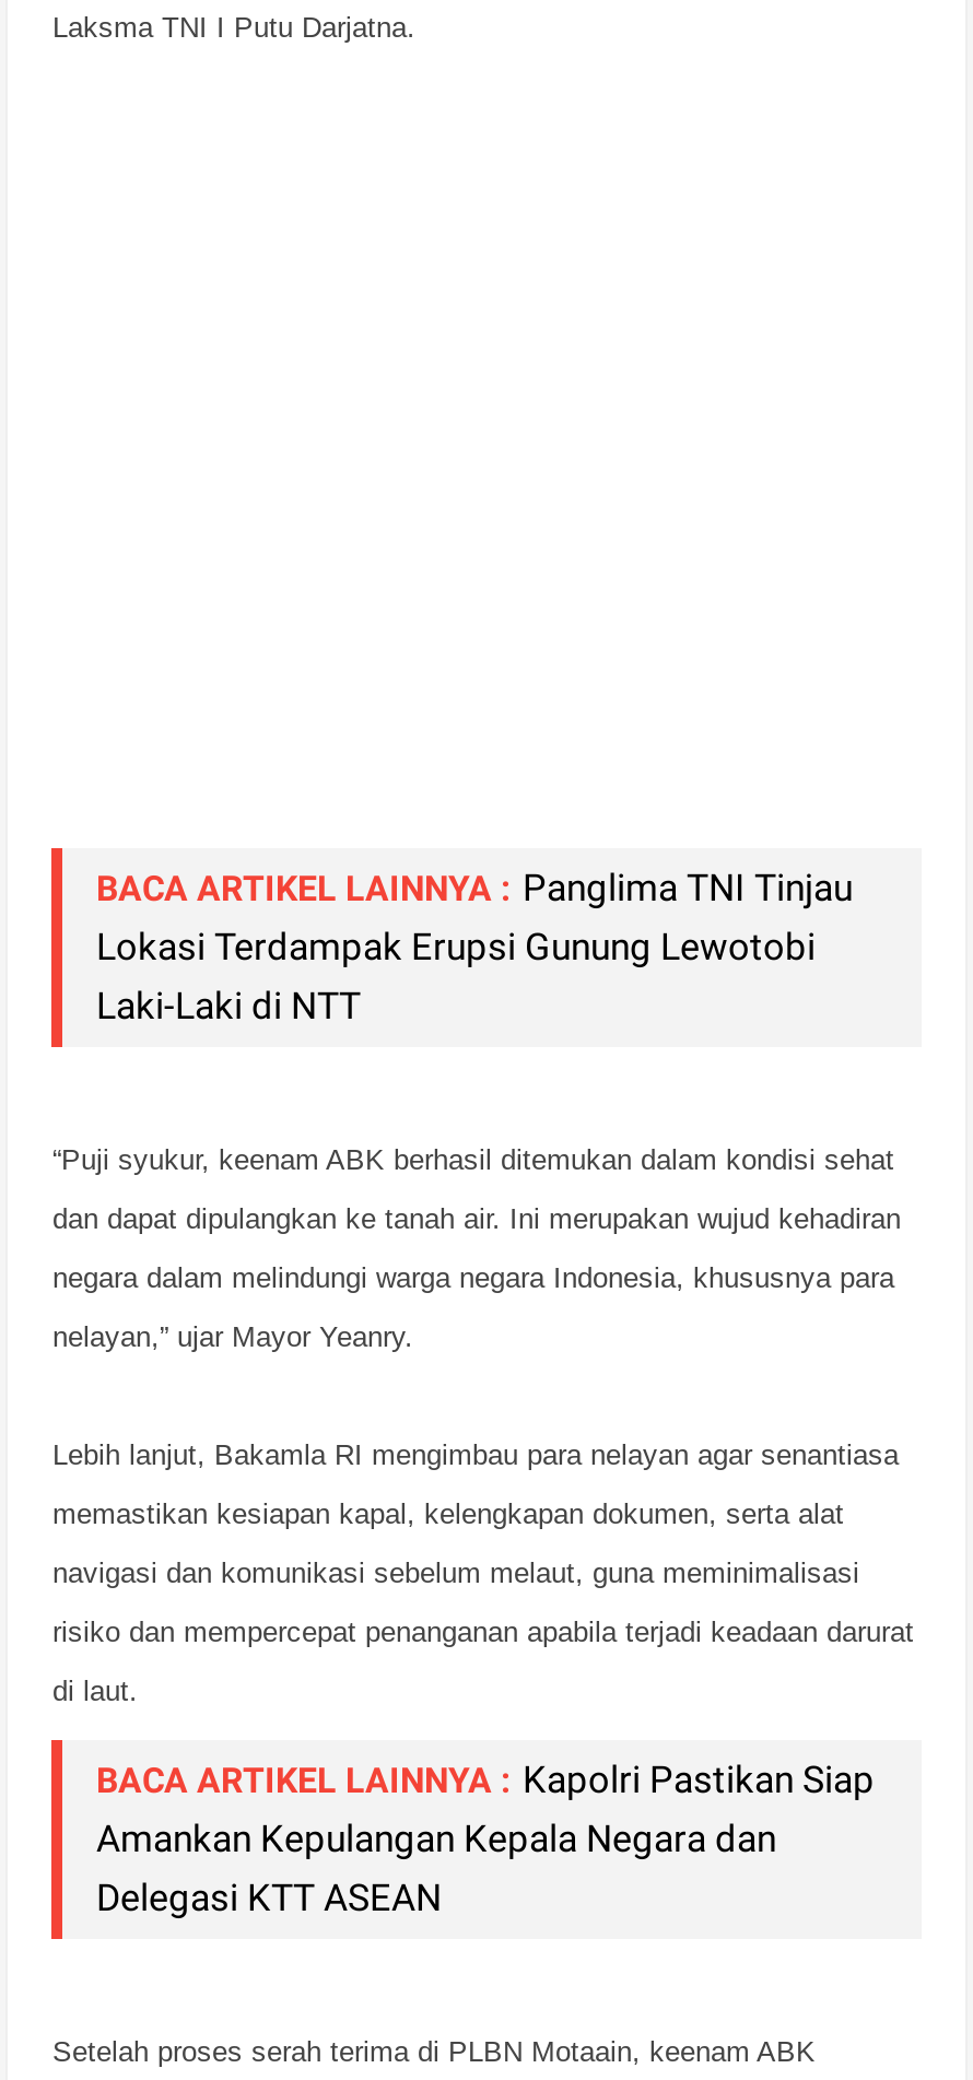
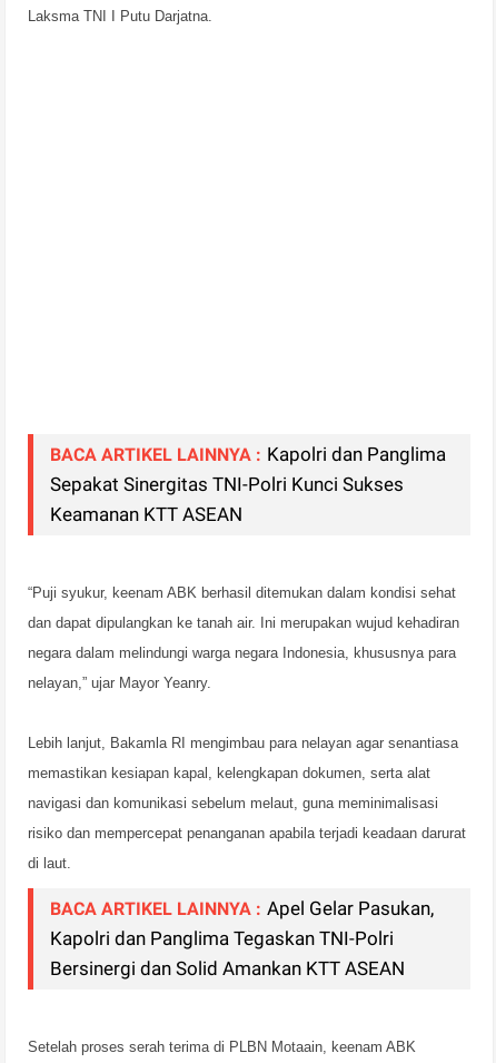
[96,865,853,1027] BACA ARTIKEL LAINNYA : Panglima TNI Tinjau | Lokasi Terdampak Erupsi Gunung Lewotobi | Laki-Laki di NTT -> [51,443,447,525] BACA ARTIKEL LAINNYA : Kapolri dan Panglima | Sepakat Sinergitas TNI-Polri Kunci Sukses | Keamanan KTT ASEAN
[96,1757,875,1919] BACA ARTIKEL LAINNYA : Kapolri Pastikan Siap | Amankan Kepulangan Kepala Negara dan | Delegasi KTT ASEAN -> [51,897,434,979] BACA ARTIKEL LAINNYA : Apel Gelar Pasukan, | Kapolri dan Panglima Tegaskan TNI-Polri | Bersinergi dan Solid Amankan KTT ASEAN

